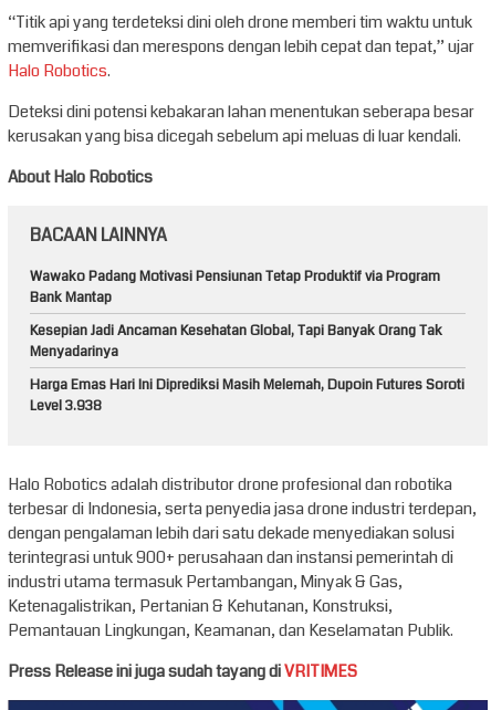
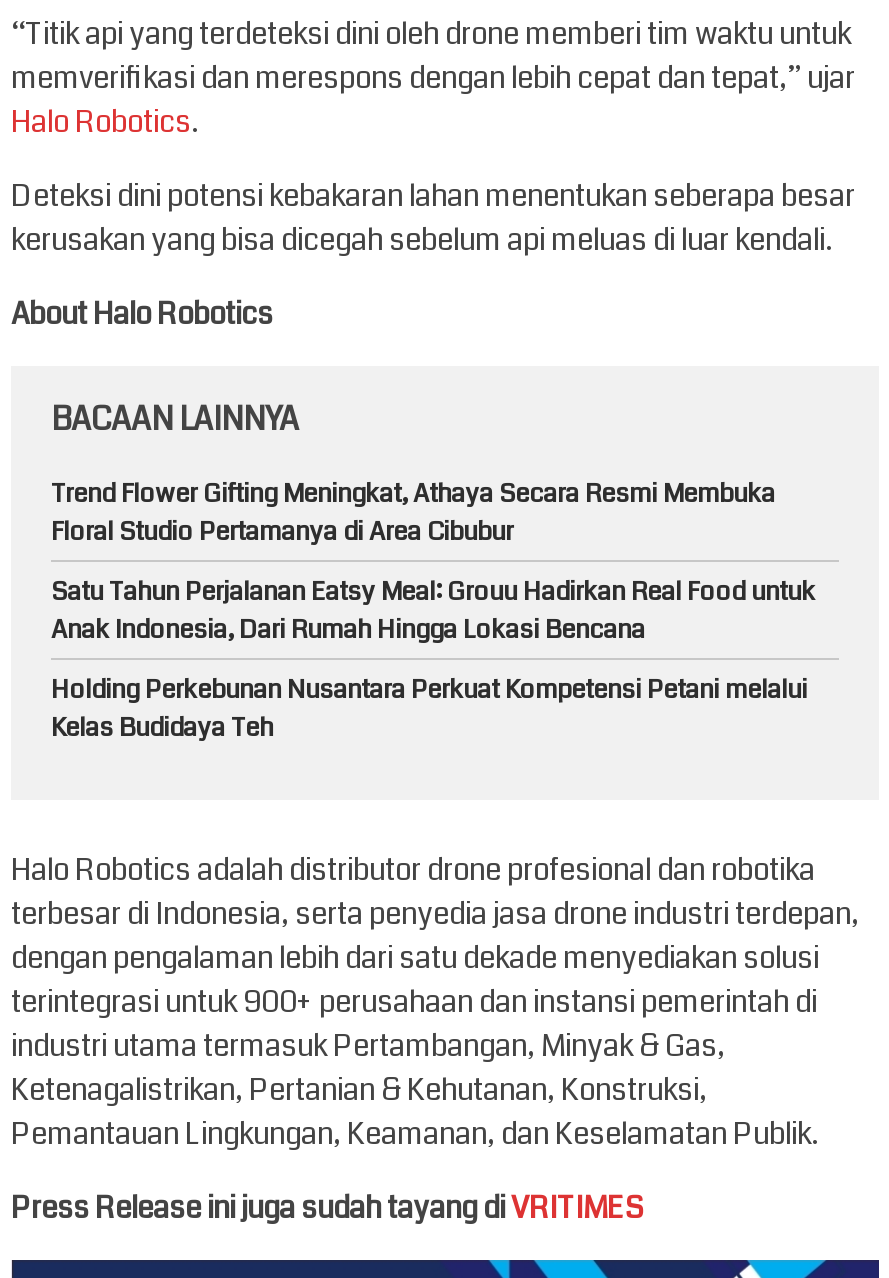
[30,267,440,308] Wawako Padang Motivasi Pensiunan Tetap Produktif via Program | Bank Mantap -> [51,476,775,550] Trend Flower Gifting Meningkat, Athaya Secara Resmi Membuka | Floral Studio Pertamanya di Area Cibubur
[30,321,442,362] Kesepian Jadi Ancaman Kesehatan Global, Tapi Banyak Orang Tak | Menyadarinya -> [51,574,815,648] Satu Tahun Perjalanan Eatsy Meal: Grouu Hadirkan Real Food untuk | Anak Indonesia, Dari Rumah Hingga Lokasi Bencana
[30,375,464,416] Harga Emas Hari Ini Diprediksi Masih Melemah, Dupoin Futures Soroti | Level 3.938 -> [51,672,807,746] Holding Perkebunan Nusantara Perkuat Kompetensi Petani melalui | Kelas Budidaya Teh

